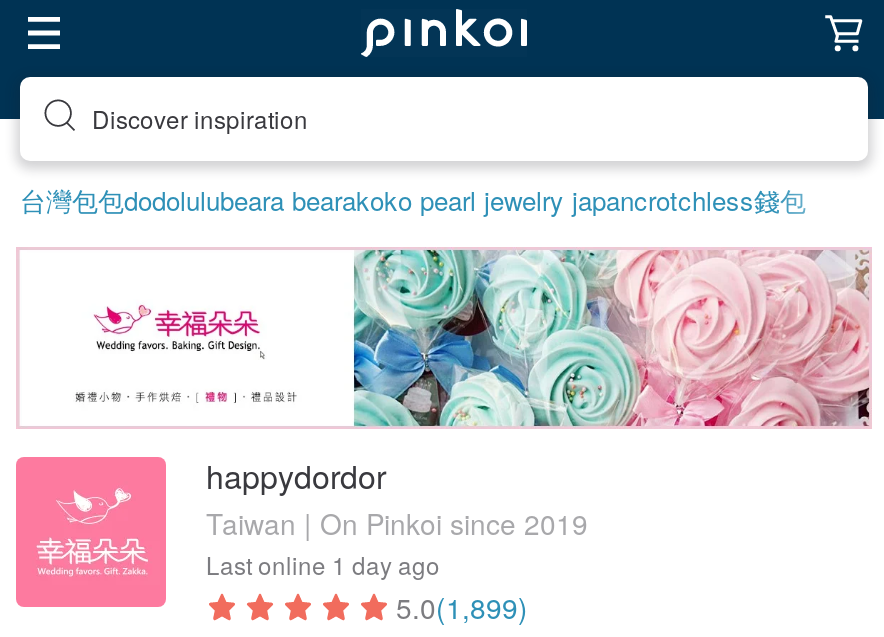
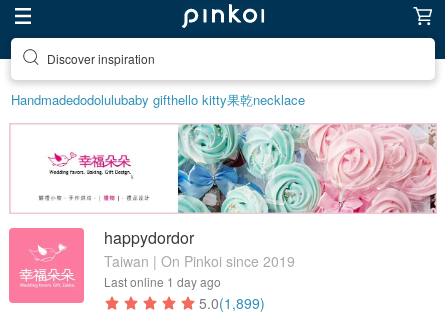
[20,181,806,219] 台灣包包dodolulubeara bearakoko pearl jewelry japancrotchless錢包 -> [11,90,305,109] Handmadedodolulubaby gifthello kitty果乾necklace

